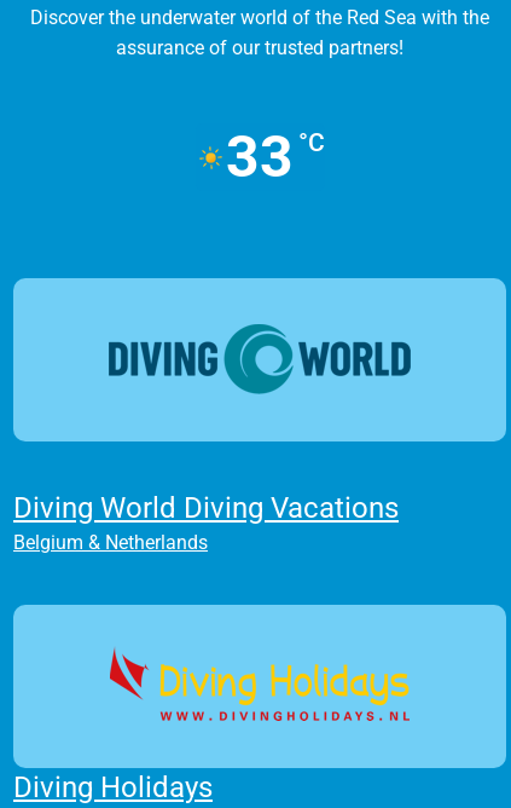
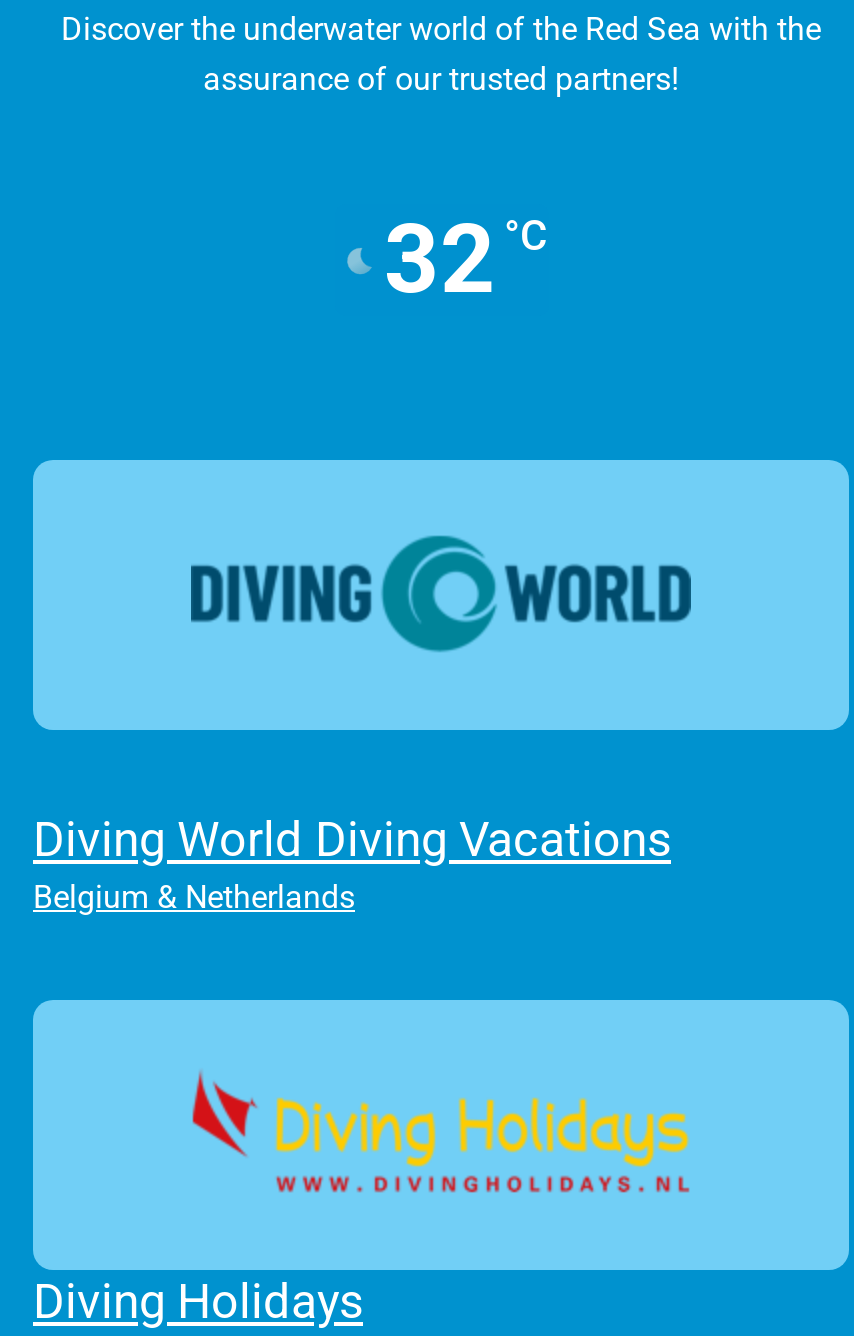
[225,122,324,191] 33 °C -> [384,202,548,316] 32 °C

